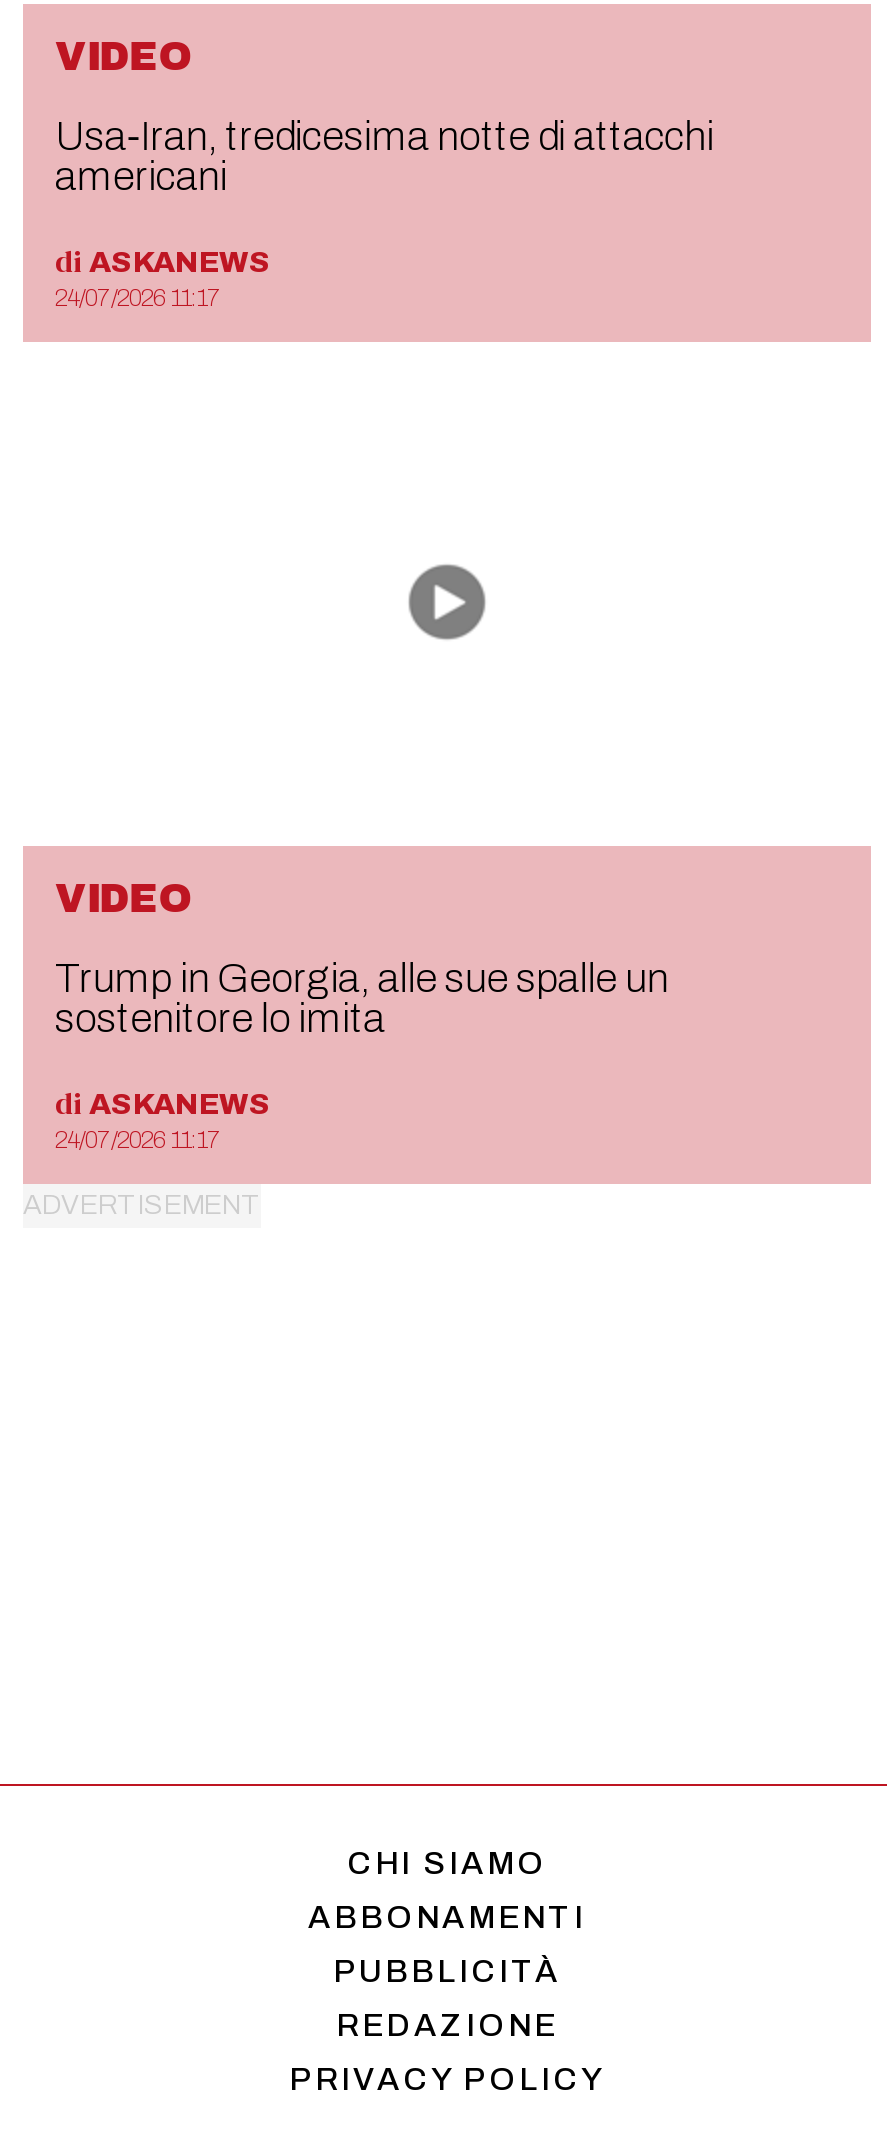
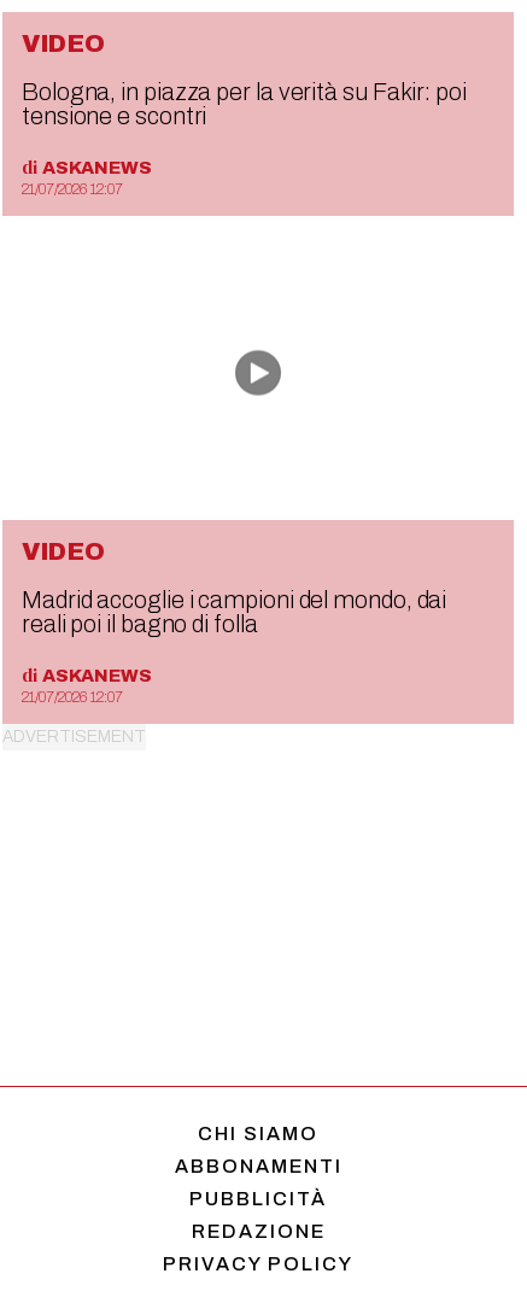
[55,114,714,198] Usa-Iran, tredicesima notte di attacchi | americani -> [22,78,467,129] Bologna, in piazza per la verità su Fakir: poi | tensione e scontri
[55,284,221,312] 24/07/2026 11:17 -> [22,181,123,198] 21/07/2026 12:07
[55,956,669,1040] Trump in Georgia, alle sue spalle un | sostenitore lo imita -> [22,586,447,637] Madrid accoglie i campioni del mondo, dai | reali poi il bagno di folla
[55,1126,221,1154] 24/07/2026 11:17 -> [22,689,123,706] 21/07/2026 12:07

